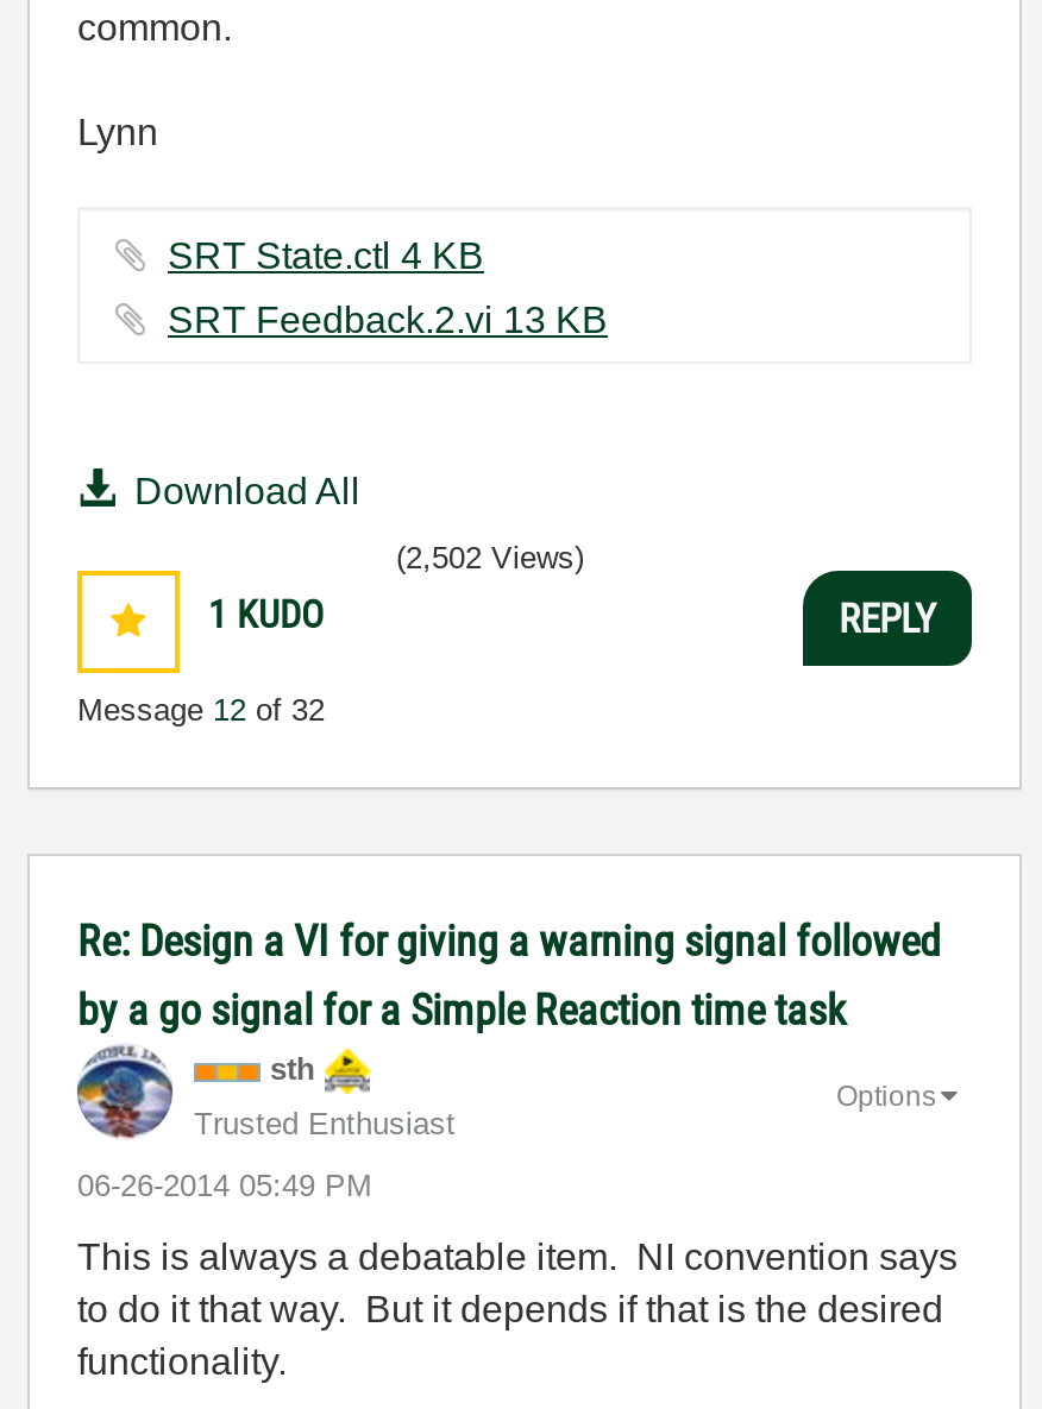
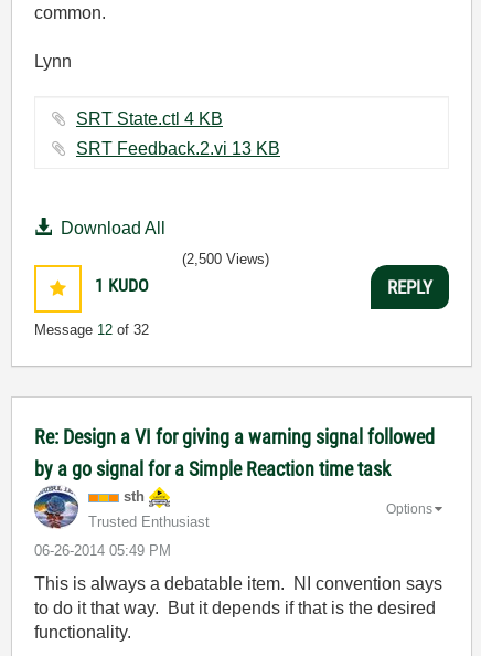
[396,540,584,575] (2,502 Views) -> [182,251,269,267] (2,500 Views)

